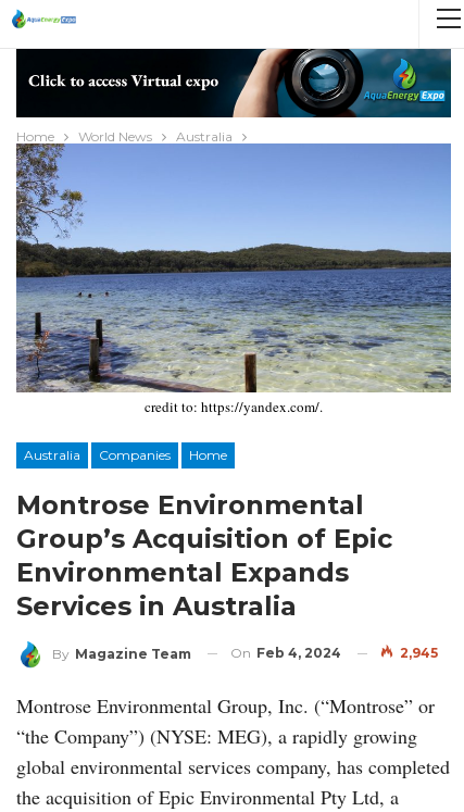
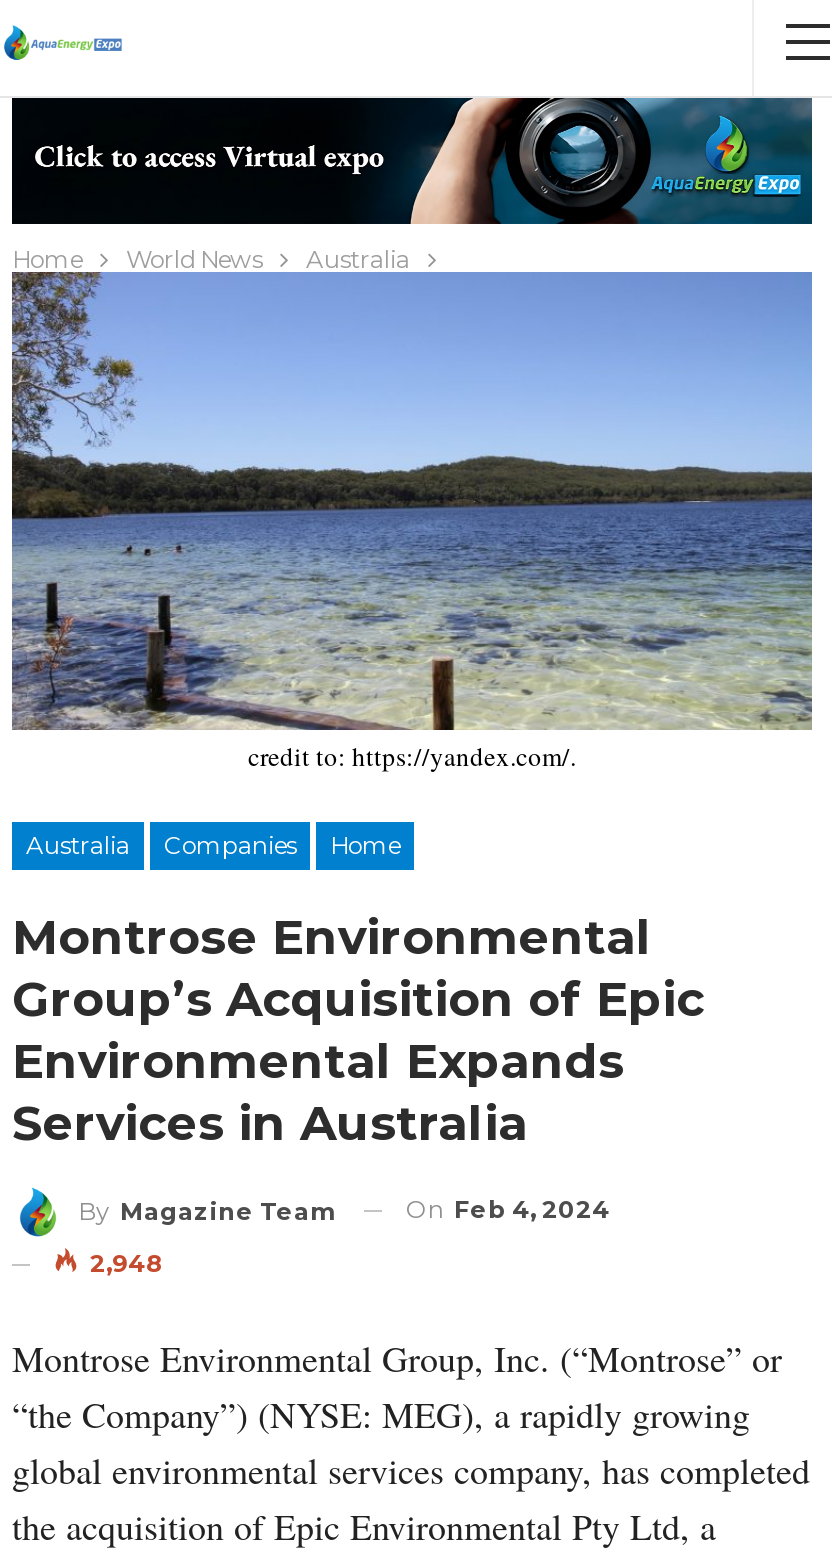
[397,645,438,661] 2,945 -> [84,1248,164,1278] 2,948

